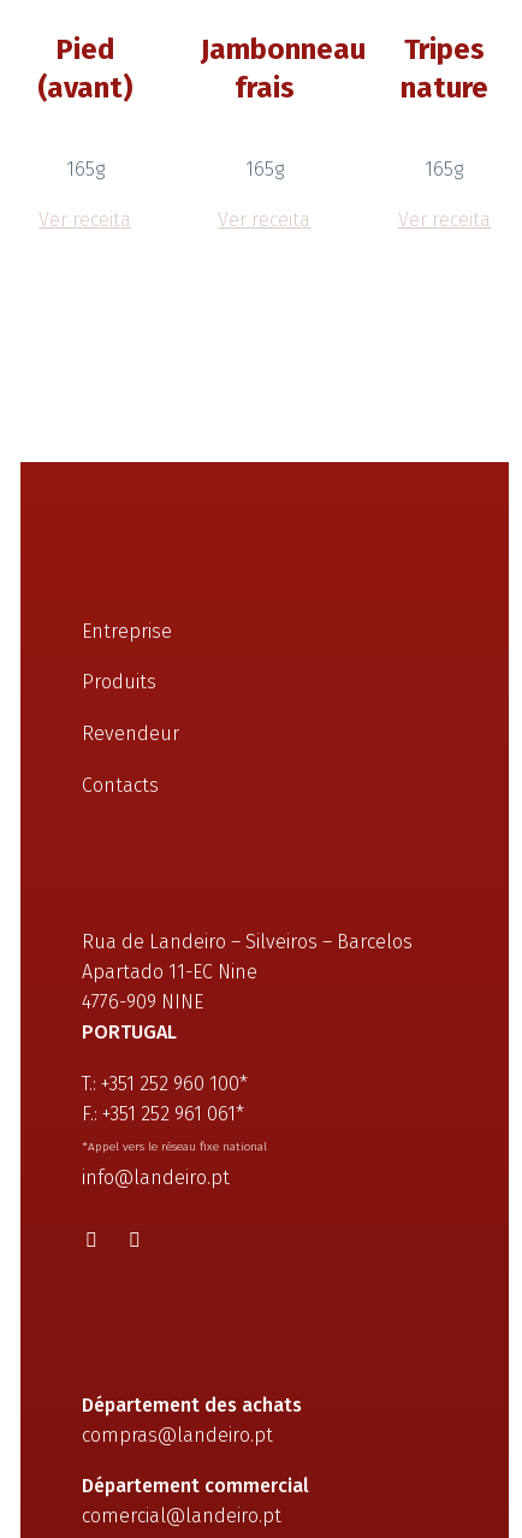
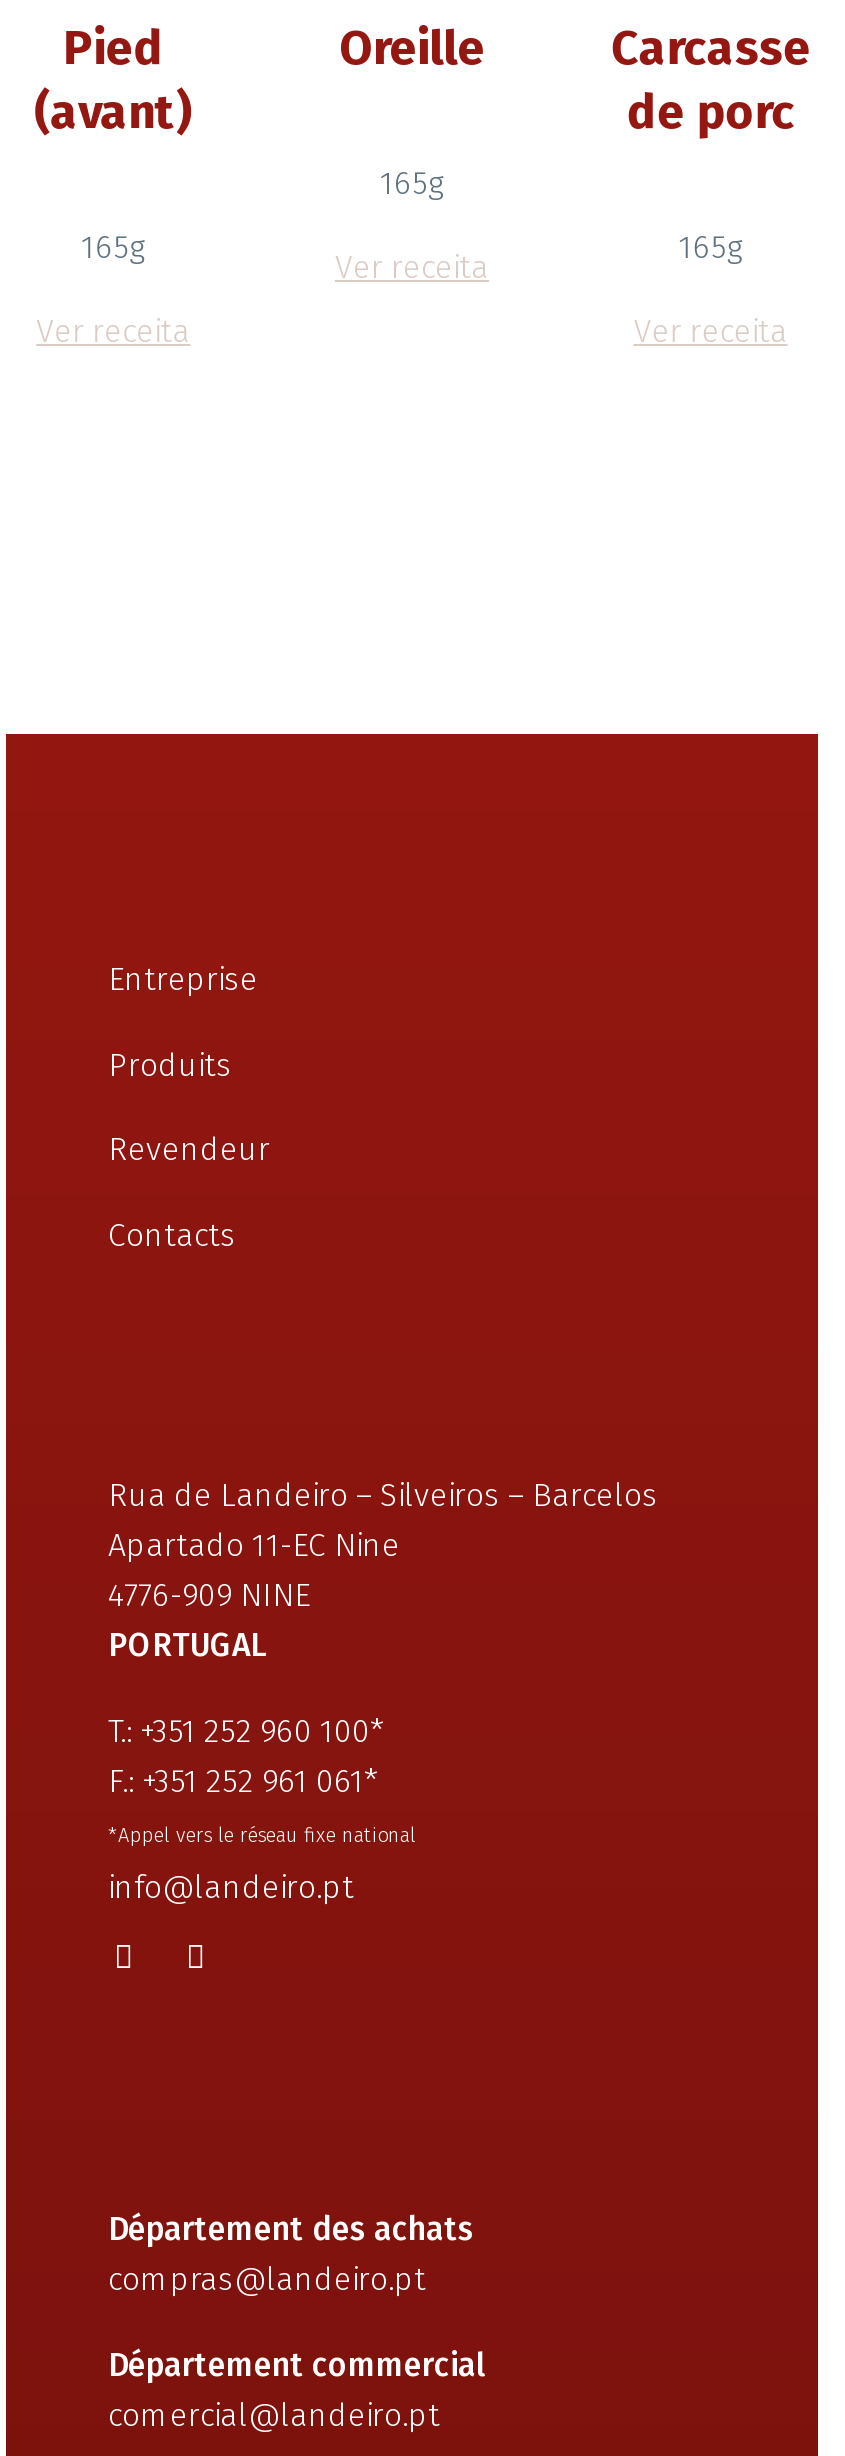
[201,33,366,105] Jambonneau | frais -> [339,21,485,77] Oreille
[400,33,488,105] Tripes | nature -> [611,21,811,141] Carcasse | de porc

